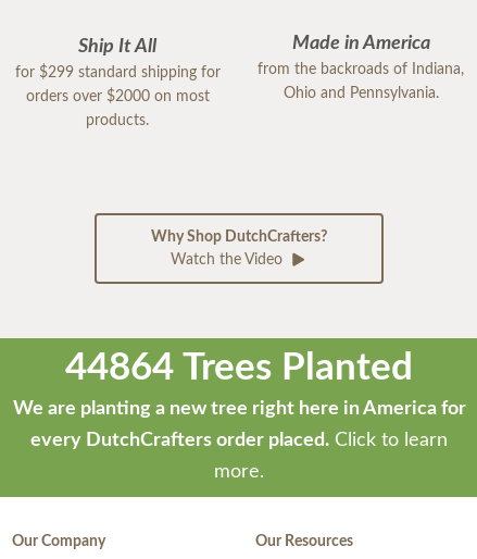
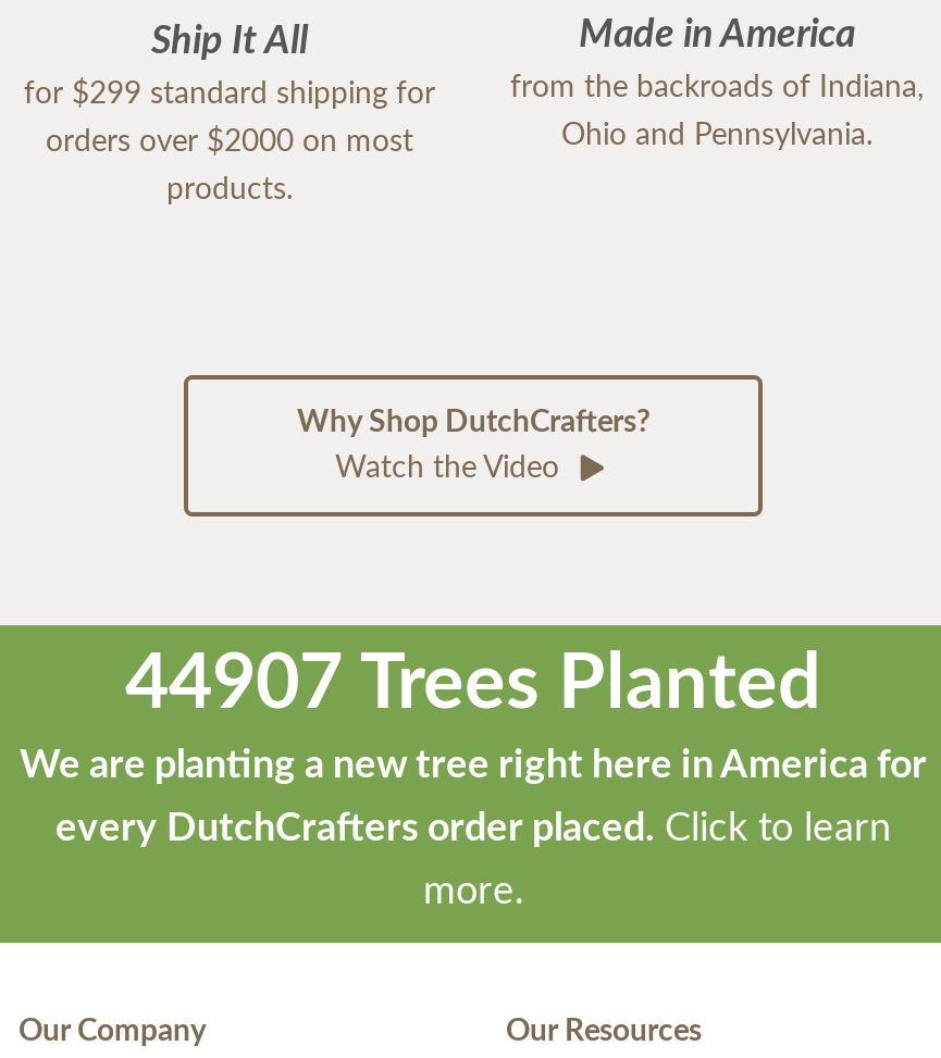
[65,349,413,387] 44864 Trees Planted -> [125,647,821,723] 44907 Trees Planted

